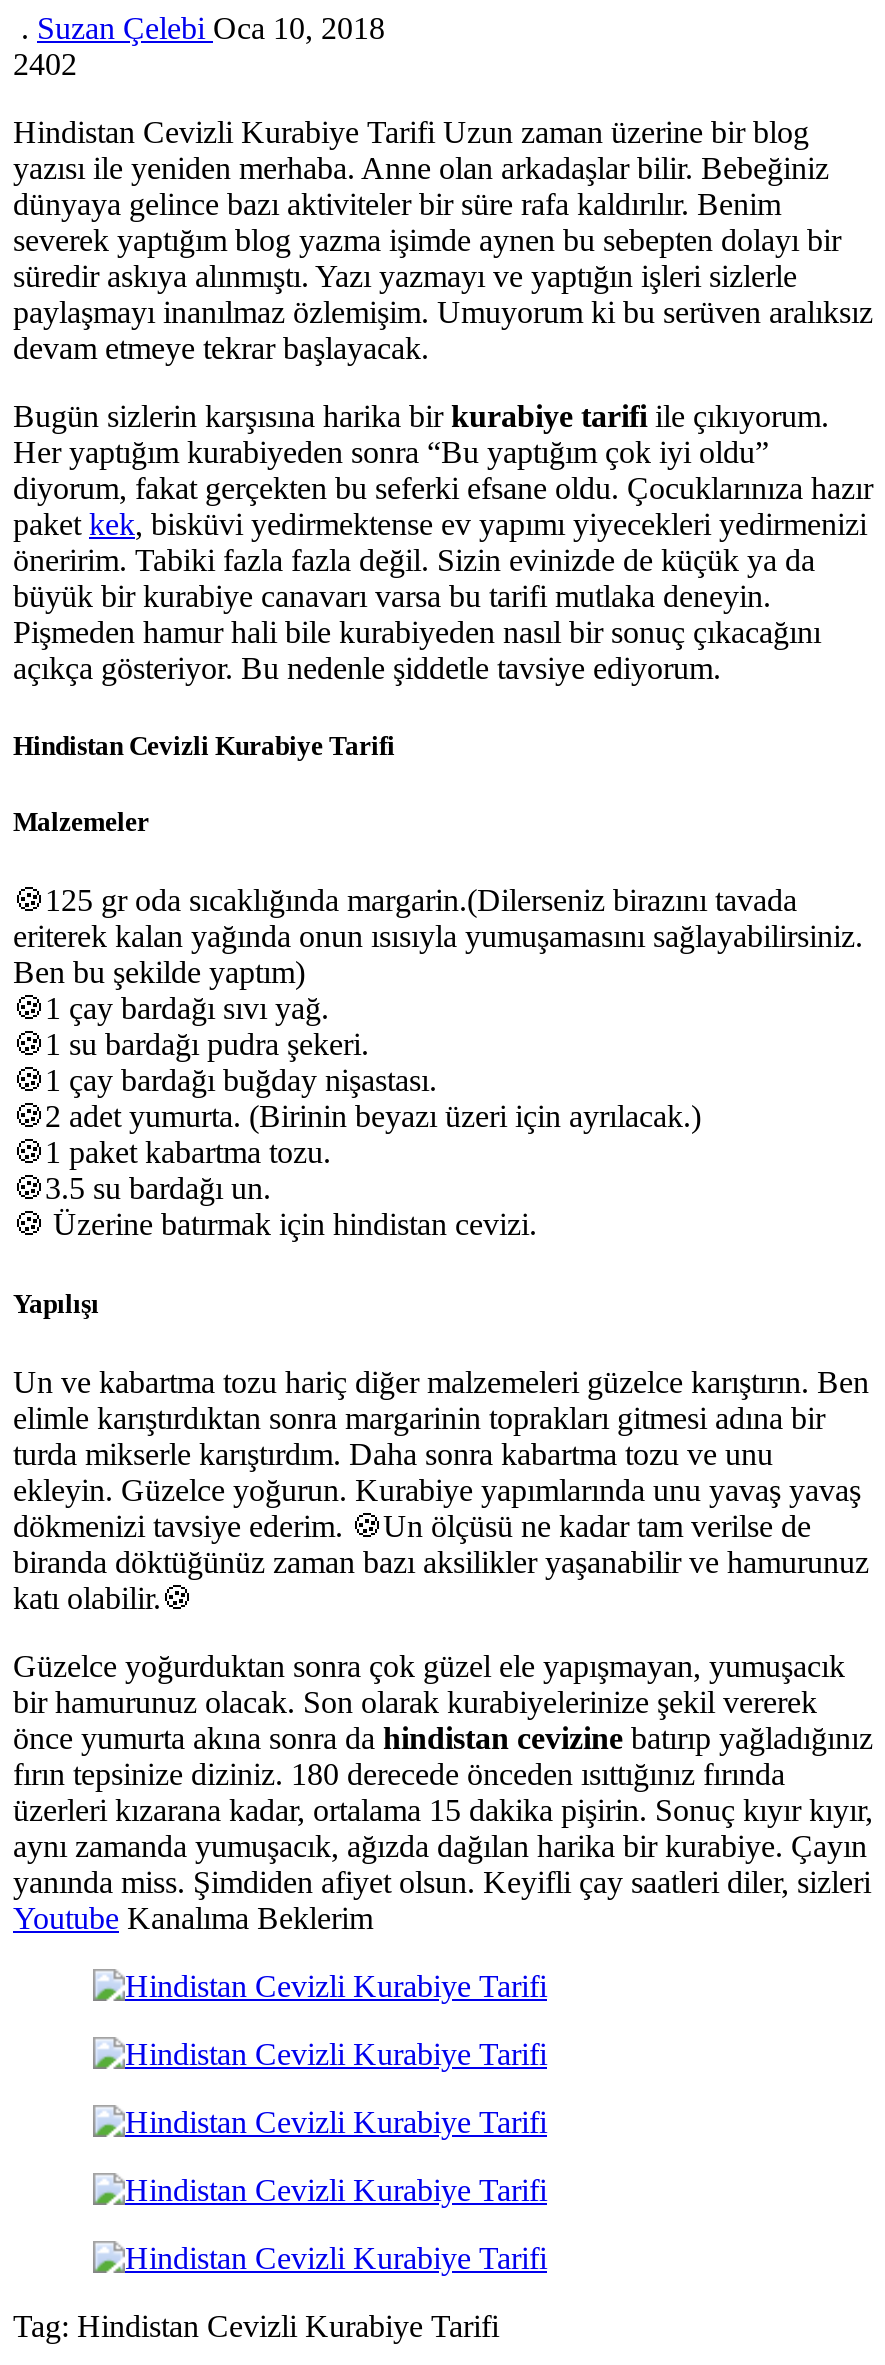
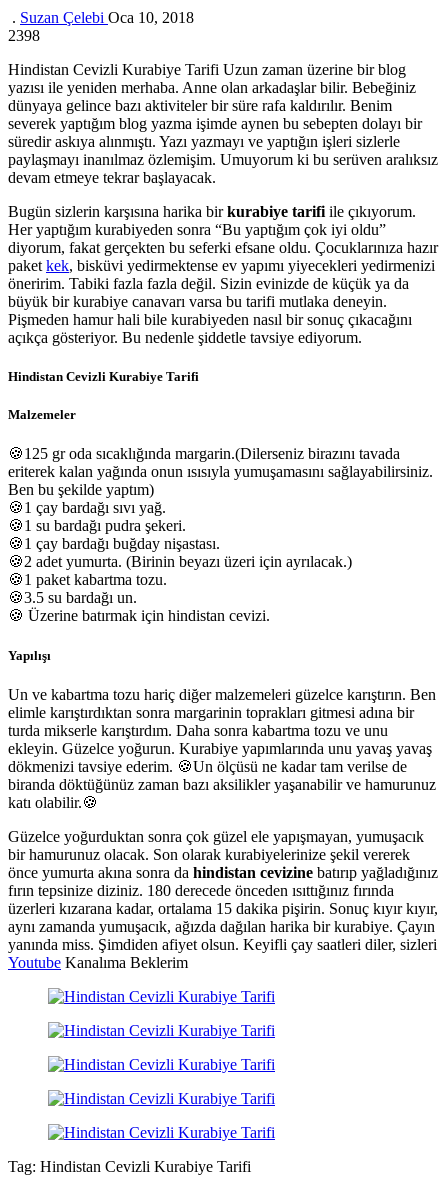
[13,47,77,81] 2402 -> [8,27,40,44] 2398

